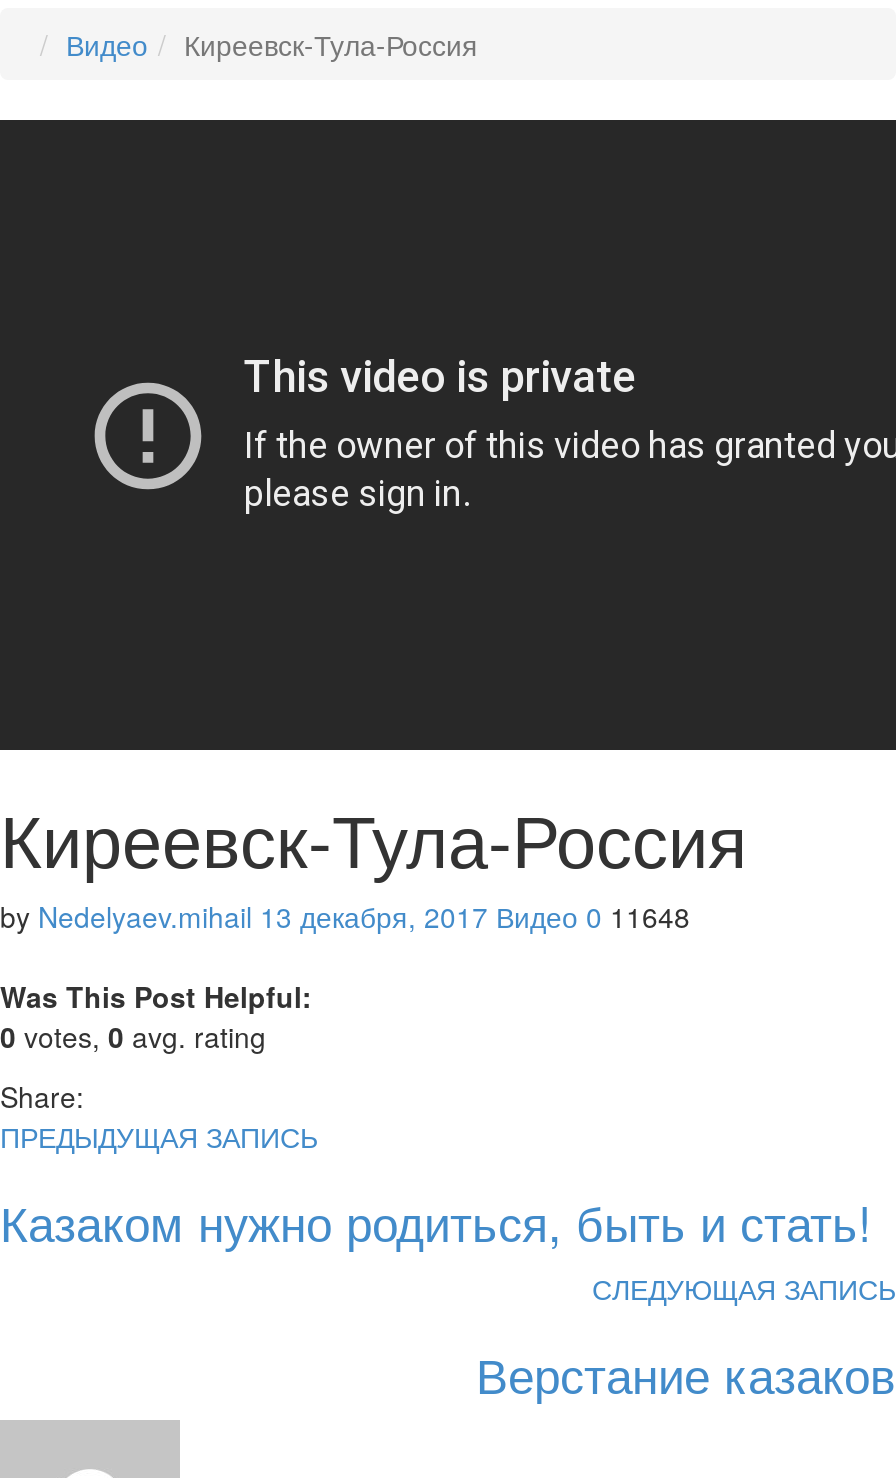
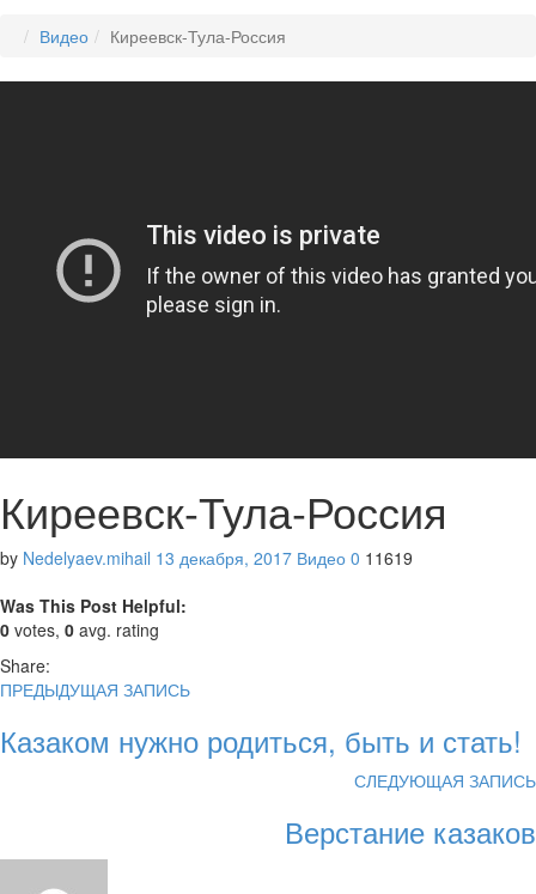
[0,897,690,937] by Nedelyaev.mihail 13 декабря, 2017 Видео 0 11648 -> [0,546,413,570] by Nedelyaev.mihail 13 декабря, 2017 Видео 0 11619

